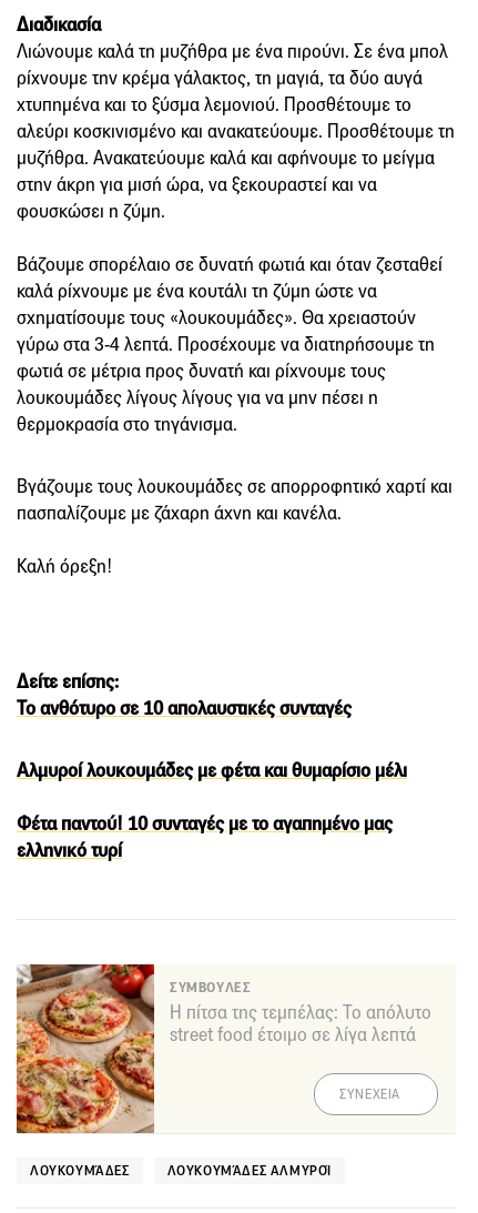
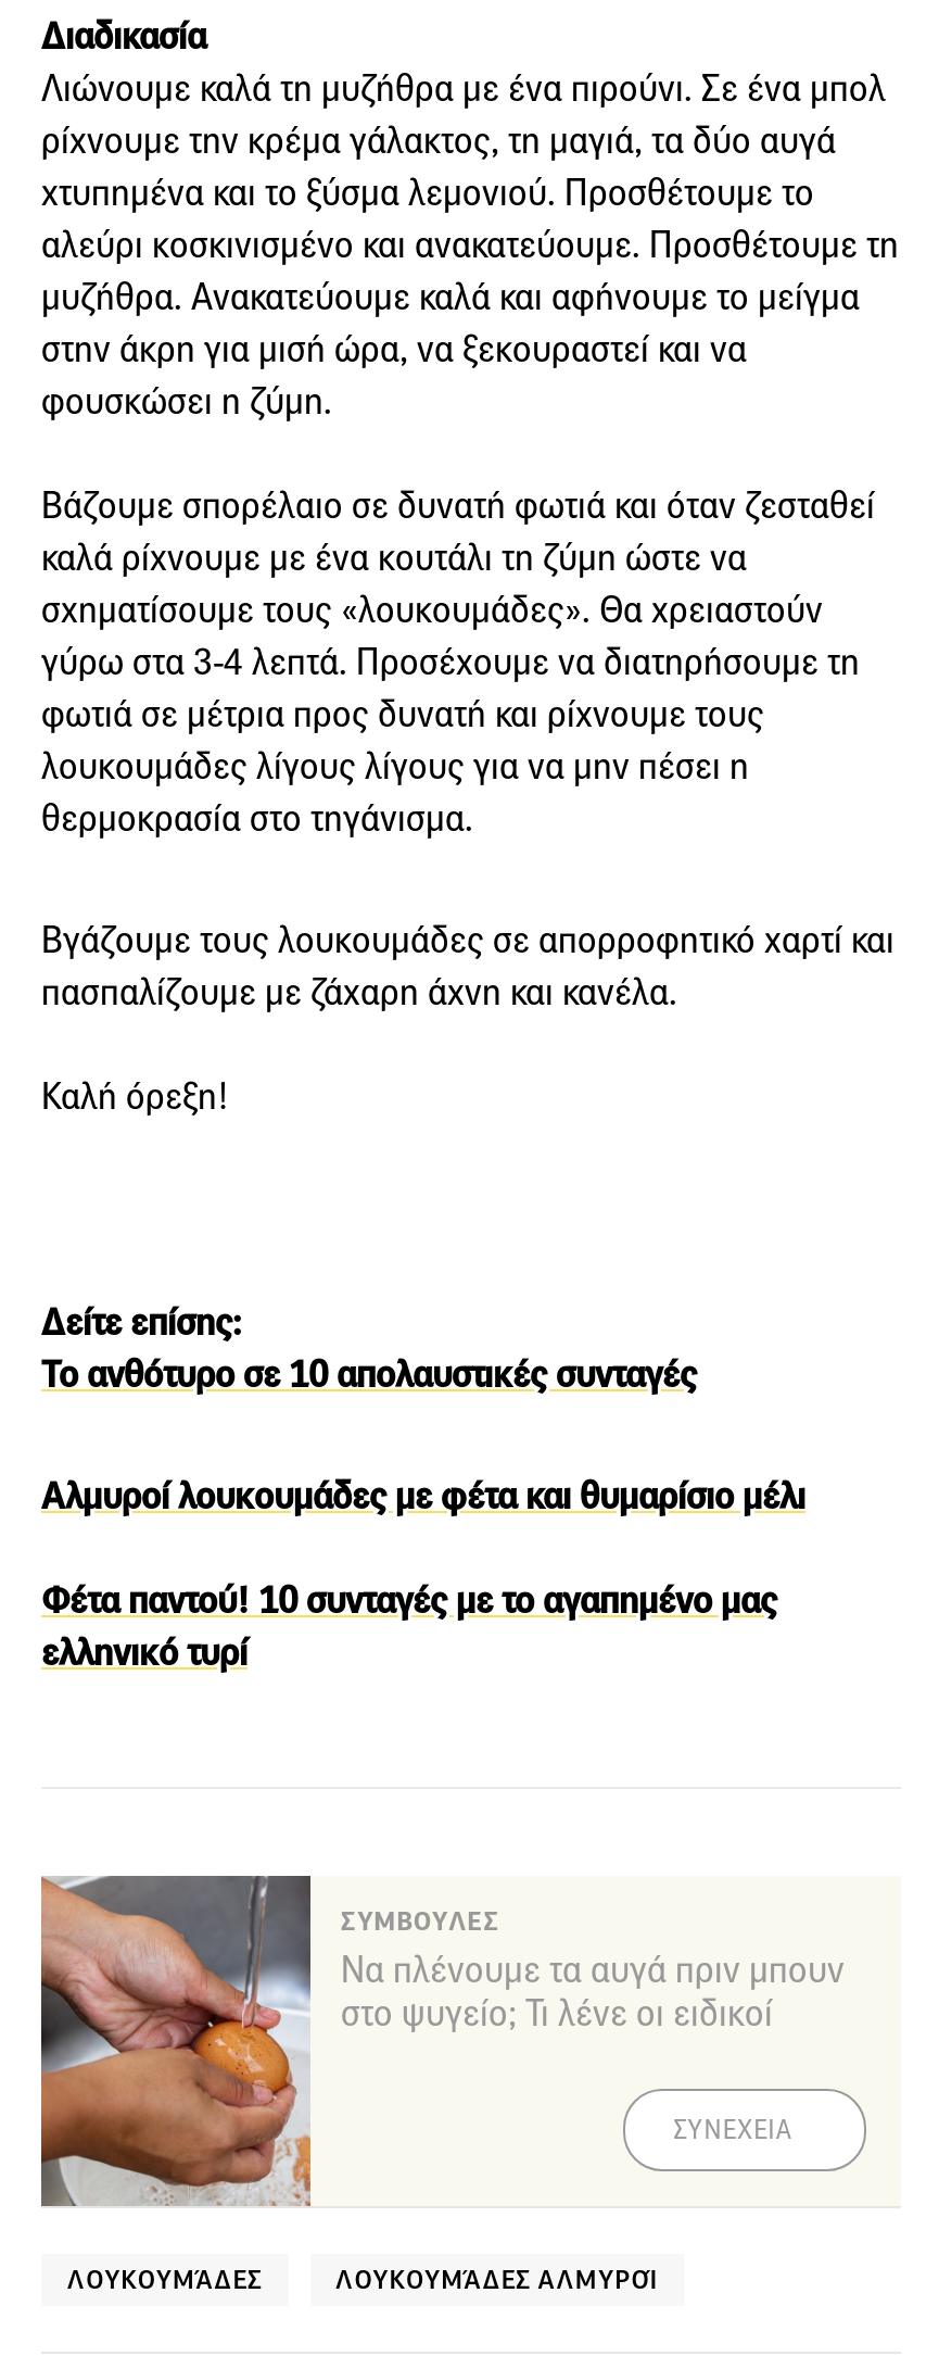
[16,963,431,1134] [image] | Η πίτσα της τεμπέλας: Το απόλυτο | street food έτοιμο σε λίγα λεπτά -> [39,1874,845,2208] [image] | Να πλένουμε τα αυγά πριν μπουν | στο ψυγείο; Τι λένε οι ειδικοί

